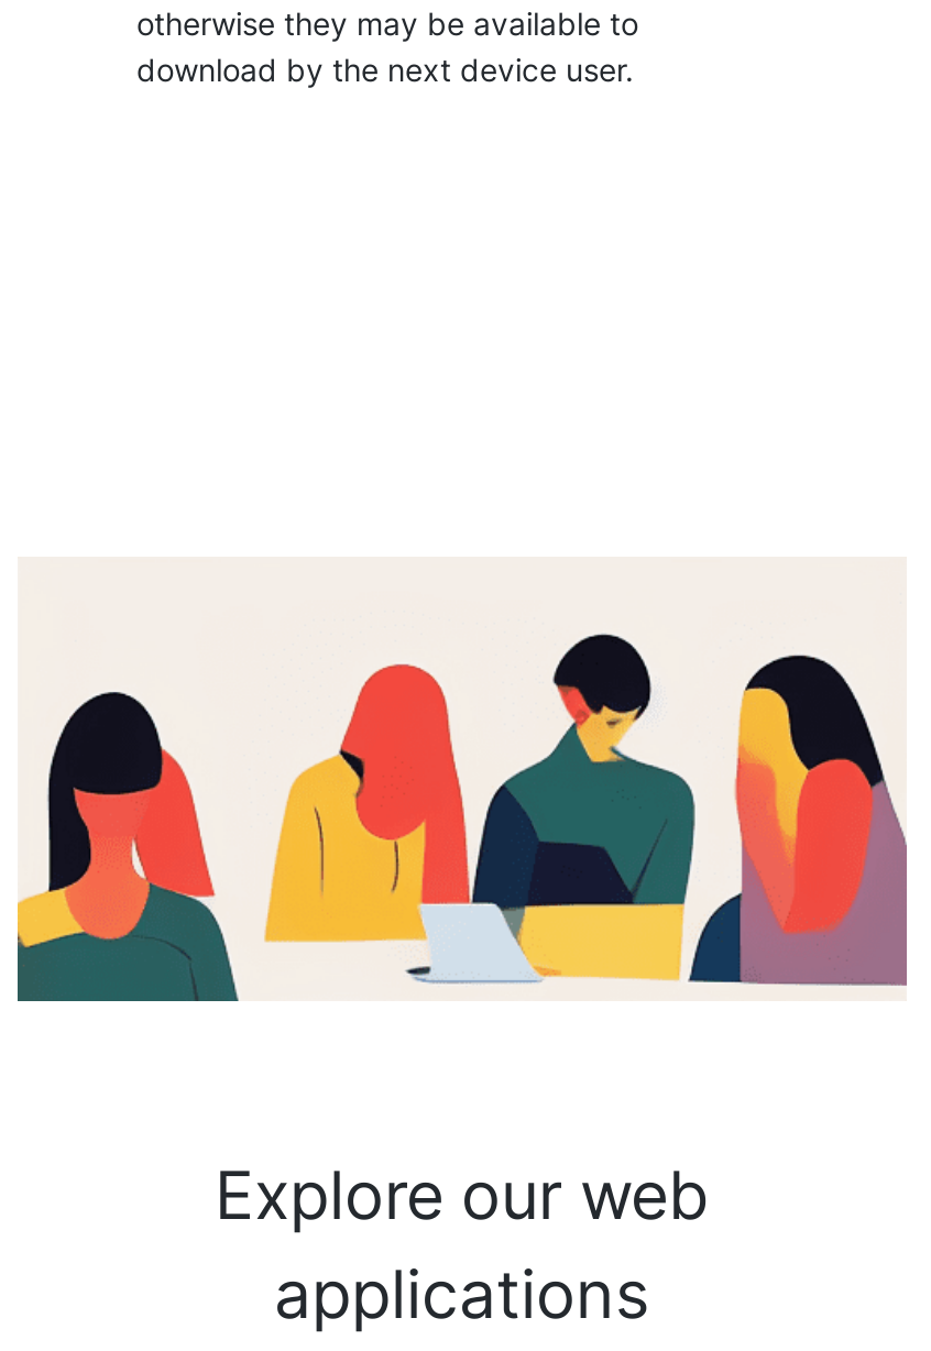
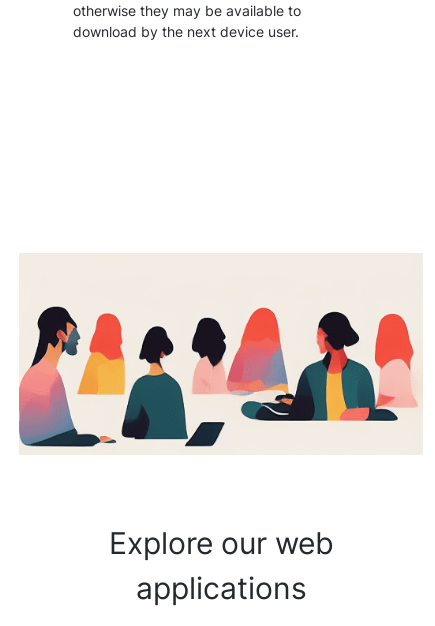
[15,631,909,1003] [image] -> [18,288,423,455] [image]

